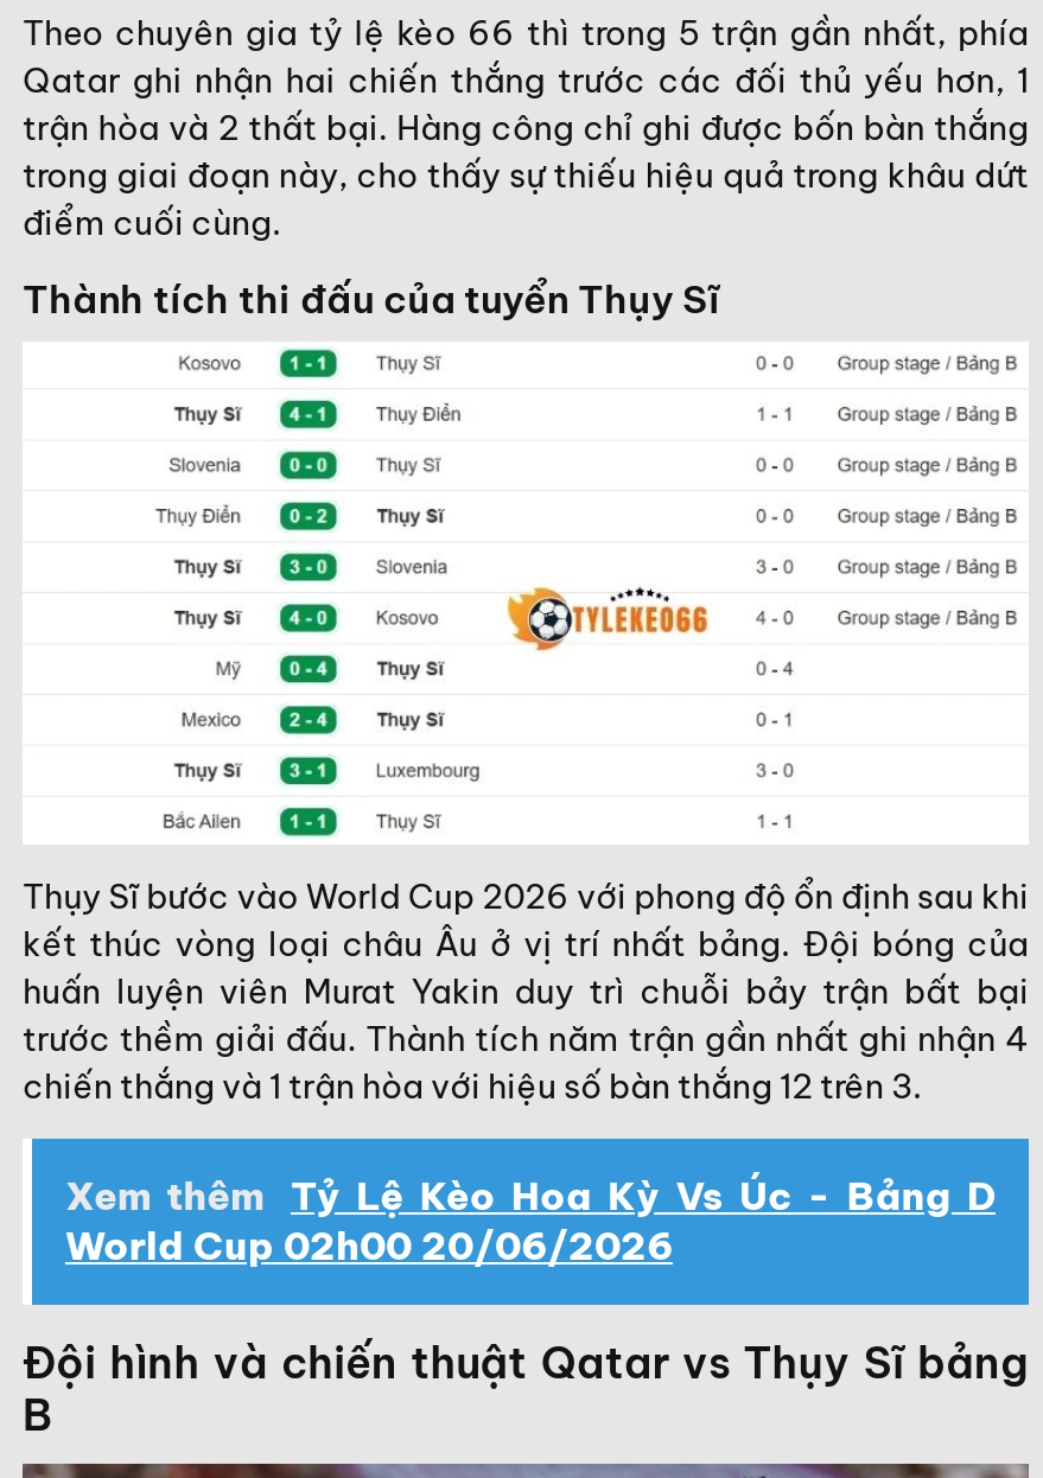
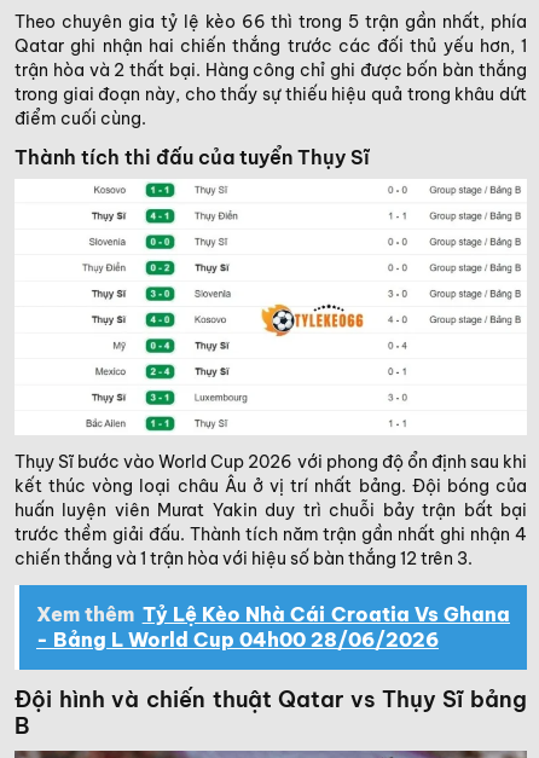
[65,1171,996,1269] Xem thêm Tỷ Lệ Kèo Hoa Kỳ Vs Úc - Bảng D | World Cup 02h00 20/06/2026 -> [36,602,510,651] Xem thêm Tỷ Lệ Kèo Nhà Cái Croatia Vs Ghana | - Bảng L World Cup 04h00 28/06/2026

